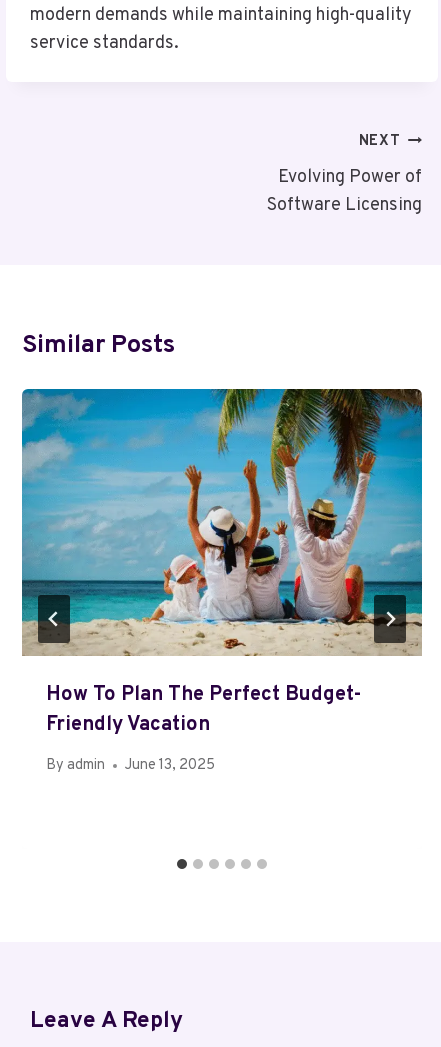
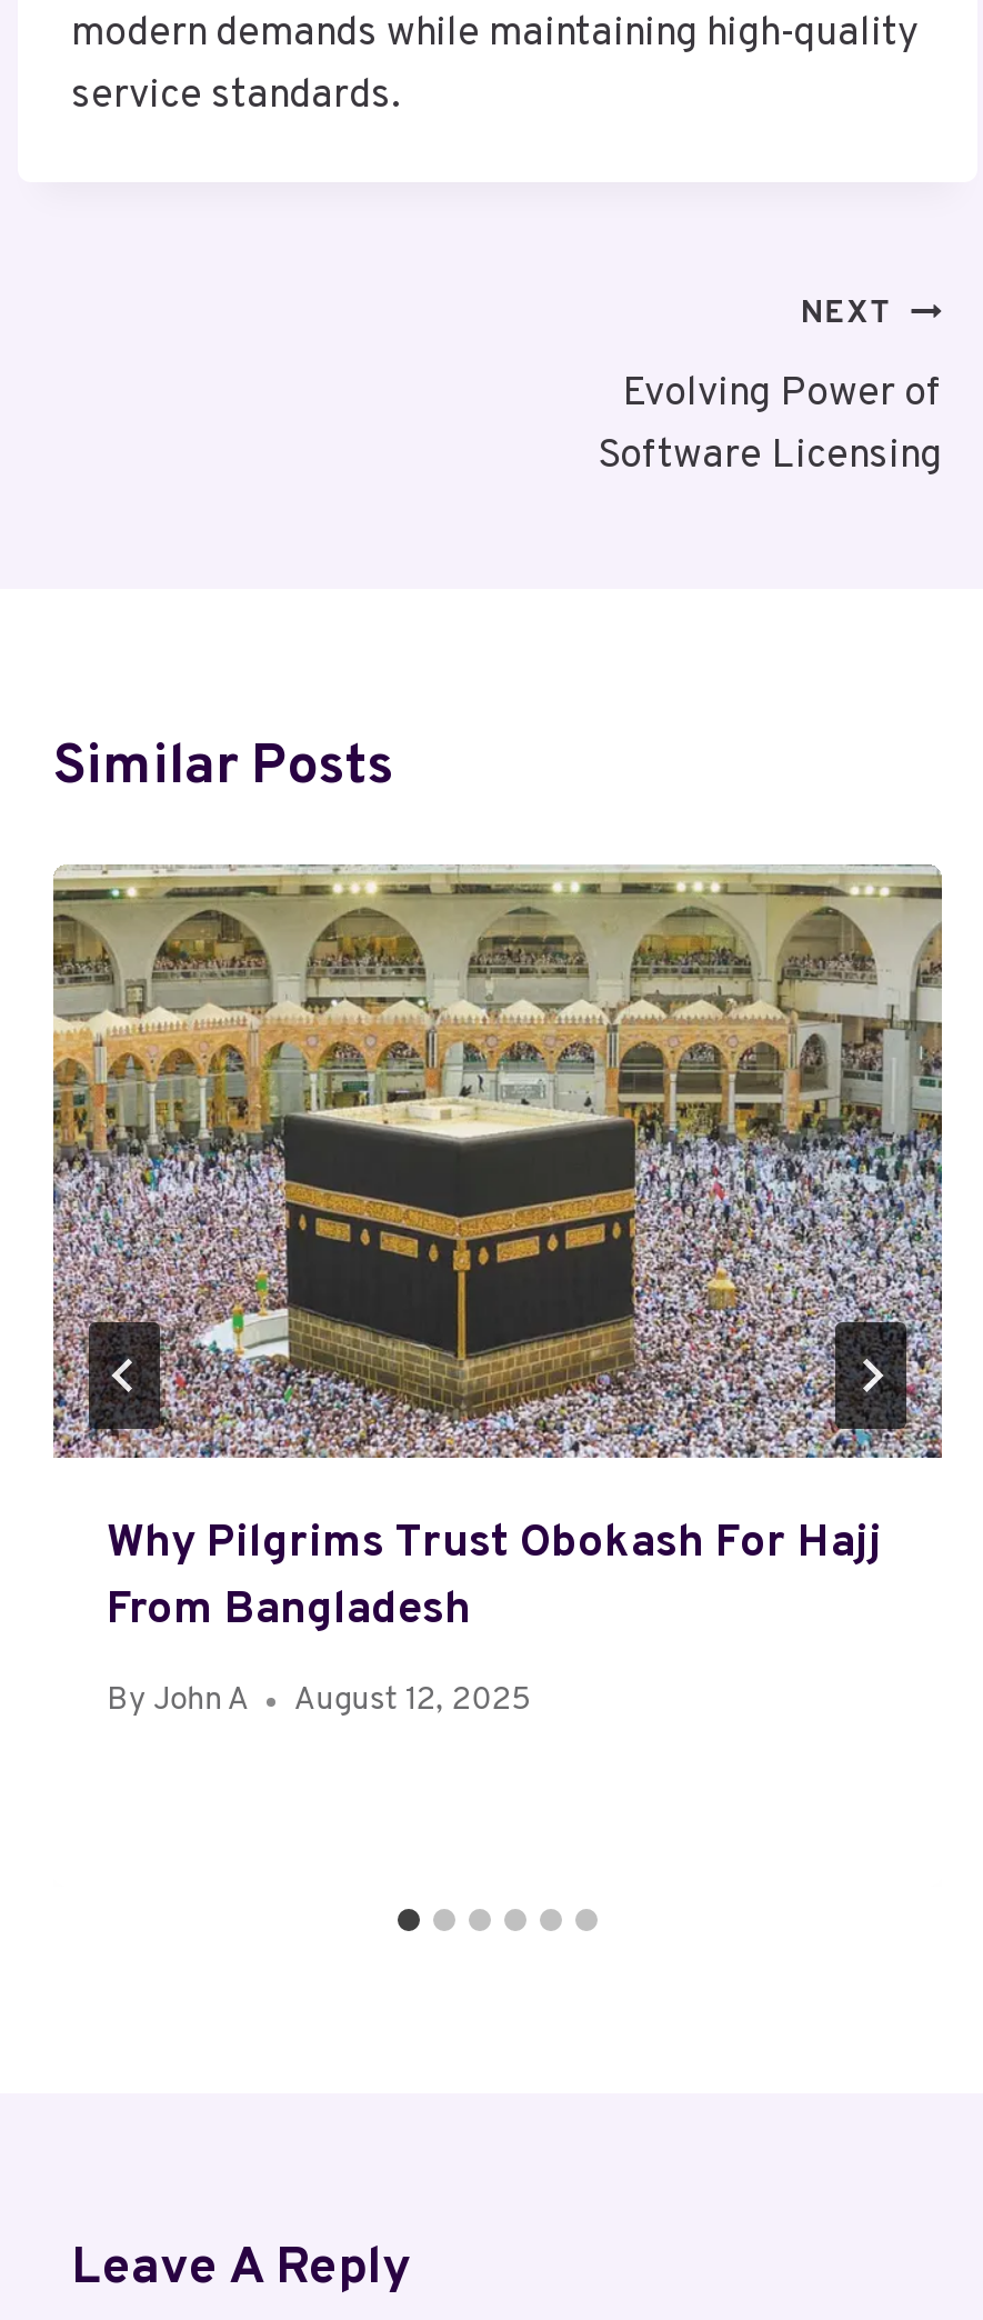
[21,388,423,738] [image] | How To Plan The Perfect Budget- | Friendly Vacation -> [51,862,944,1640] [image] | Why Pilgrims Trust Obokash For Hajj | From Bangladesh
[46,756,215,775] By admin | June 13, 2025 -> [107,1681,531,1723] By John A | August 12, 2025

